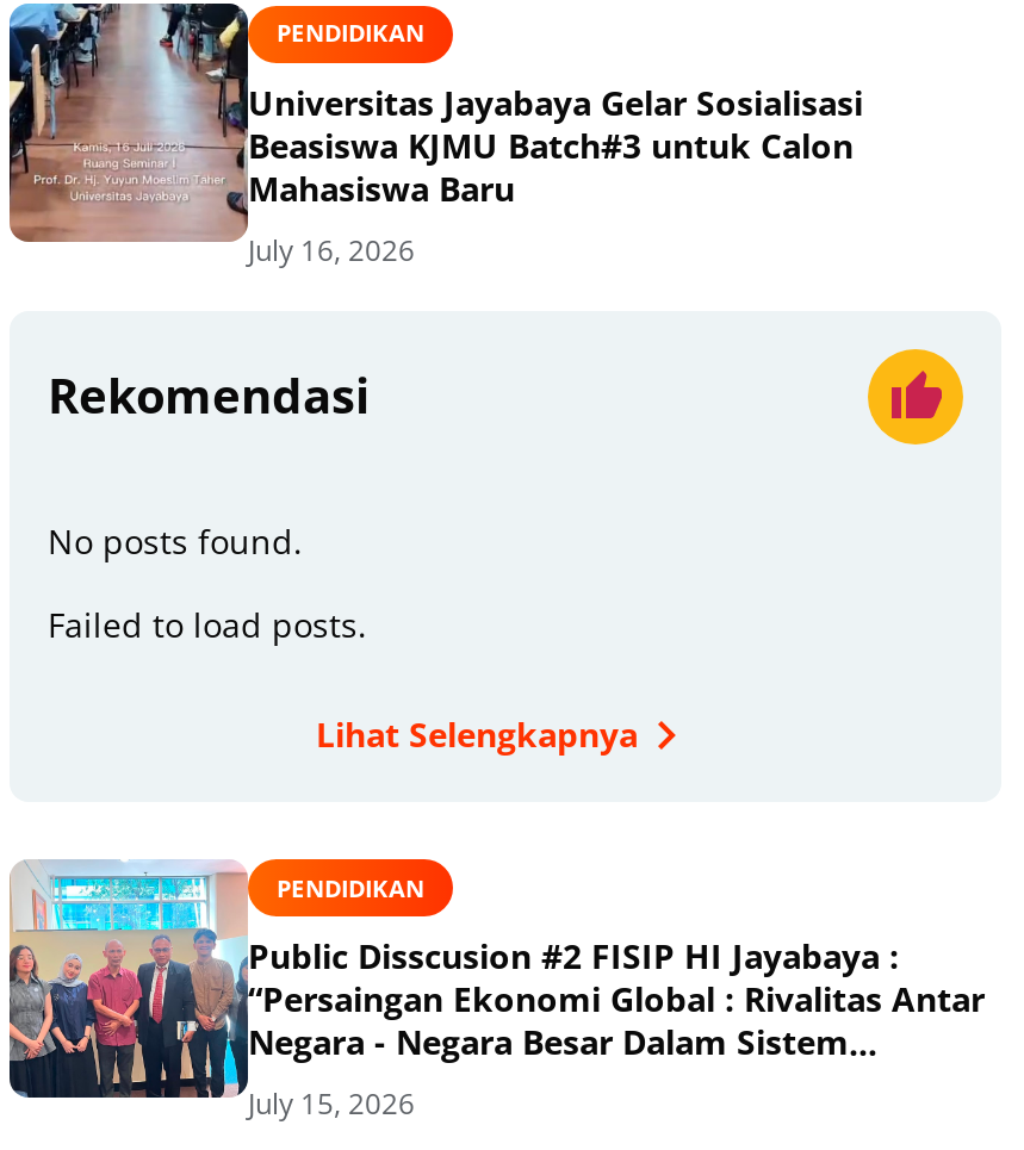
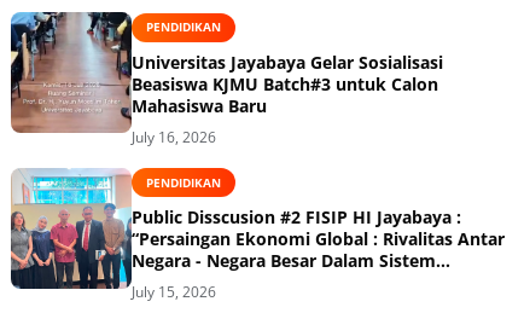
[865,347,966,447] [image] -> none
[48,363,638,757] Rekomendasi | No posts found. | Failed to load posts. | Lihat Selengkapnya -> none

